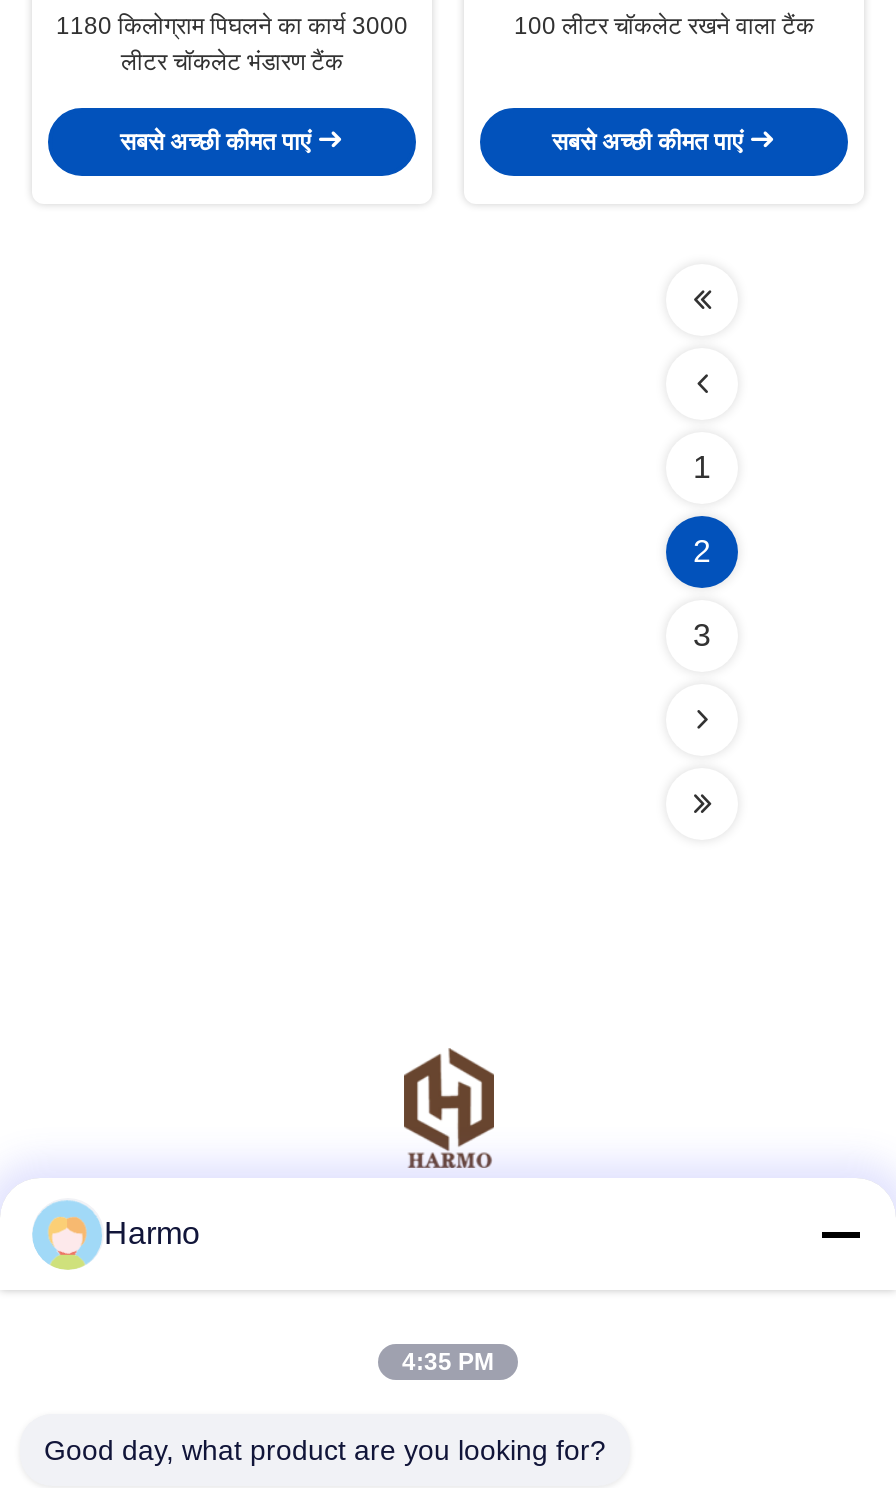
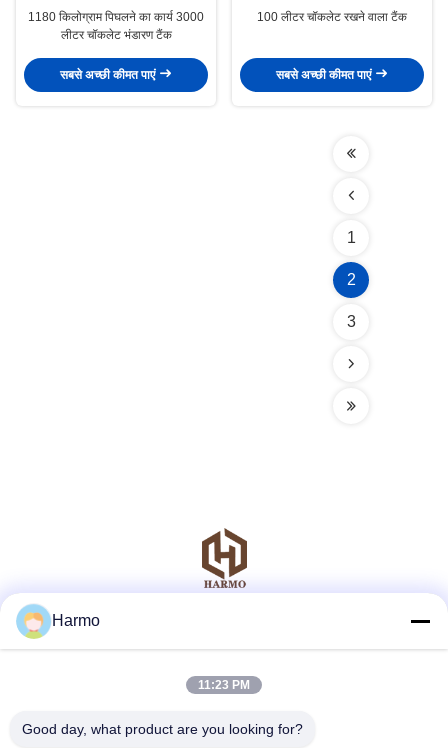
[402,1348,494,1376] 4:35 PM -> [198,678,250,692] 11:23 PM

